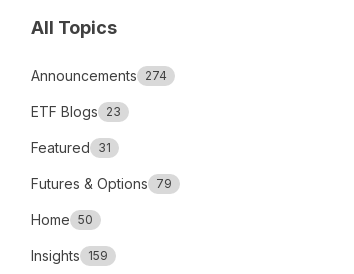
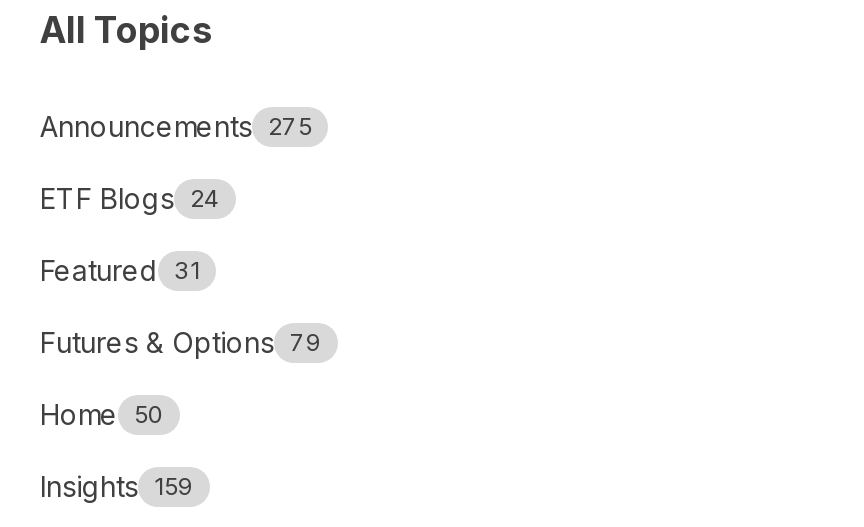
[31,67,167,84] Announcements 274 -> [40,108,312,142] Announcements 275
[31,103,121,120] ETF Blogs 23 -> [40,180,220,214] ETF Blogs 24

